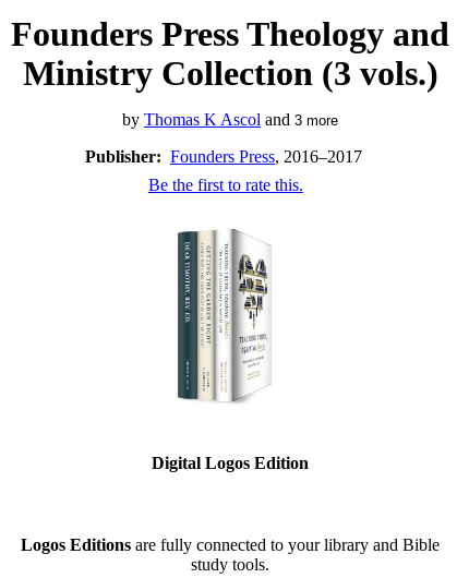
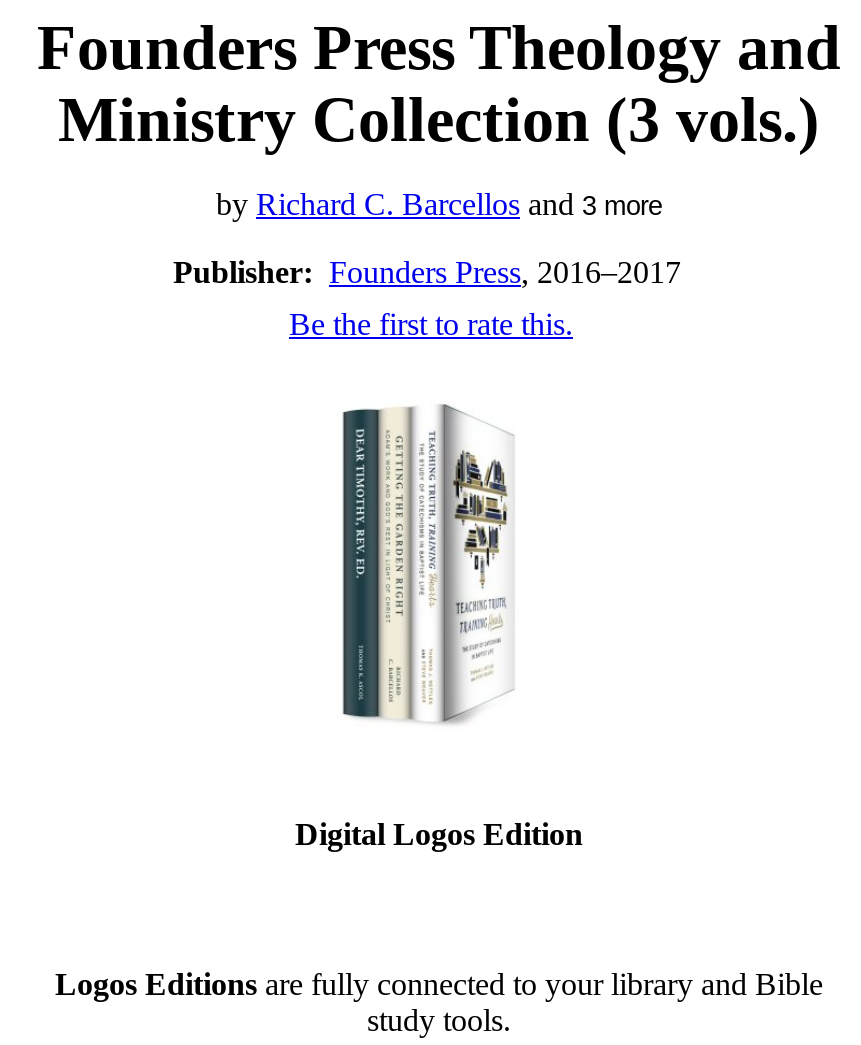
[122,110,338,129] by Thomas K Ascol and 3 more -> [216,187,662,221] by Richard C. Barcellos and 3 more

